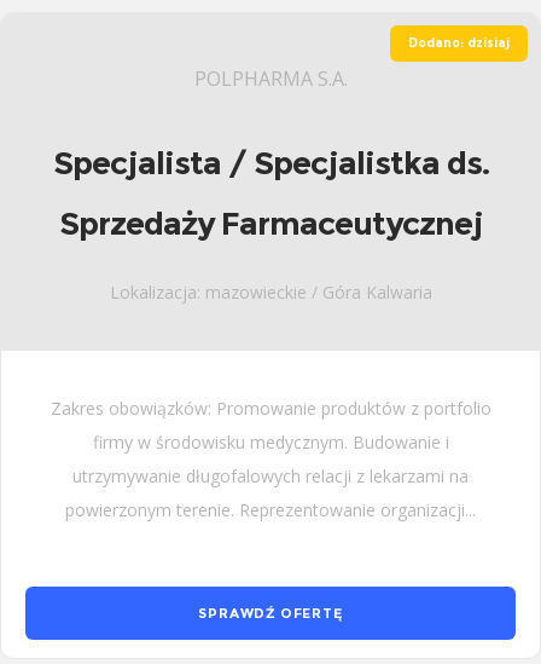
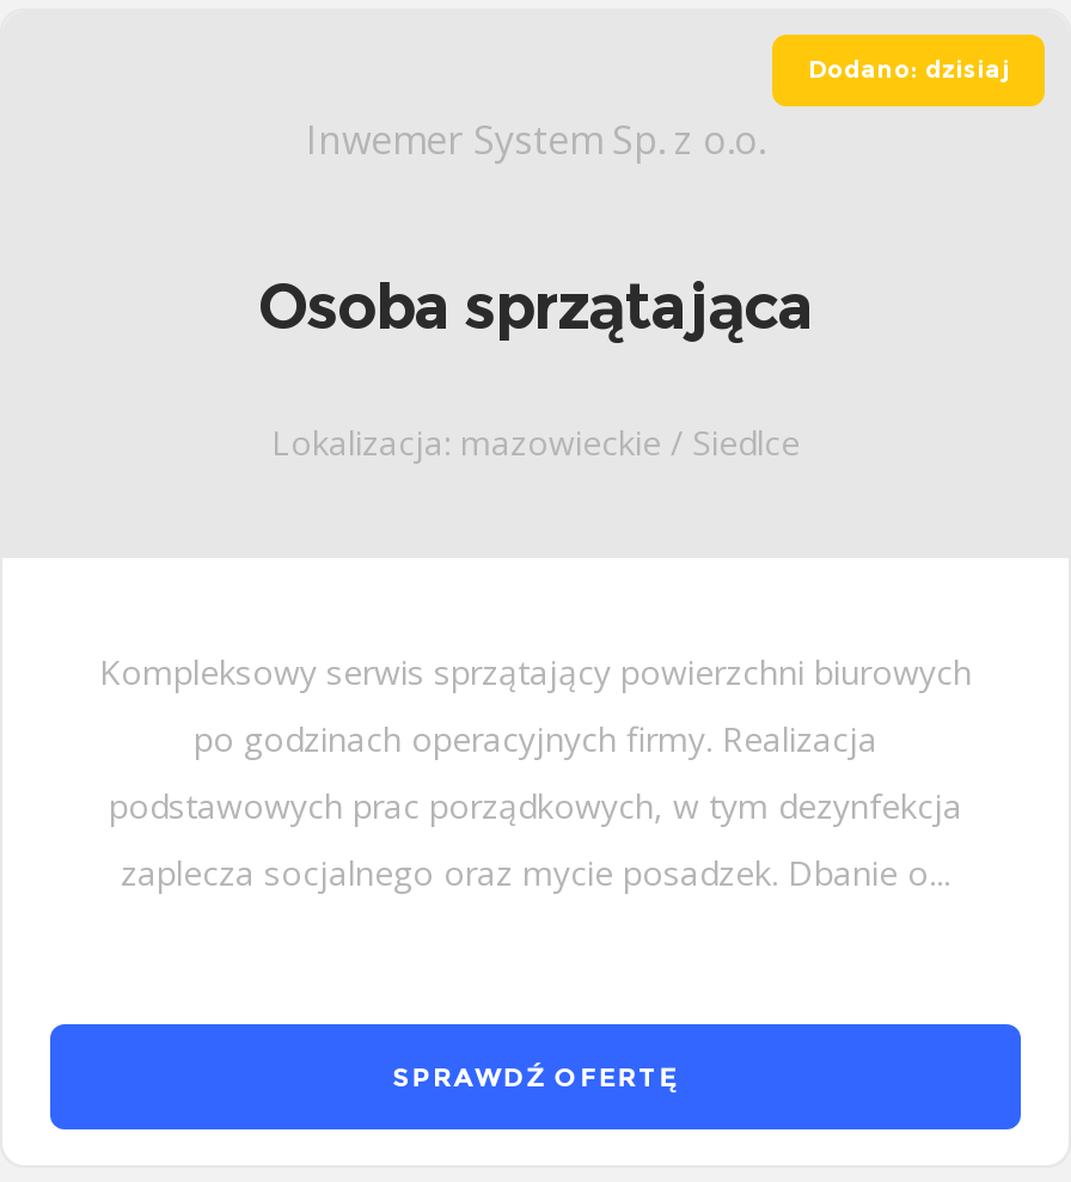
[53,66,488,304] POLPHARMA S.A. | Specjalista / Specjalistka ds. | Sprzedaży Farmaceutycznej | Lokalizacja: mazowieckie / Góra Kalwaria -> [258,114,813,465] Inwemer System Sp. z o.o. | Osoba sprzątająca | Lokalizacja: mazowieckie / Siedlce
[50,397,491,522] Zakres obowiązków: Promowanie produktów z portfolio | firmy w środowisku medycznym. Budowanie i | utrzymywanie długofalowych relacji z lekarzami na | powierzonym terenie. Reprezentowanie organizacji... -> [99,649,972,896] Kompleksowy serwis sprzątający powierzchni biurowych | po godzinach operacyjnych firmy. Realizacja | podstawowych prac porządkowych, w tym dezynfekcja | zaplecza socjalnego oraz mycie posadzek. Dbanie o...

